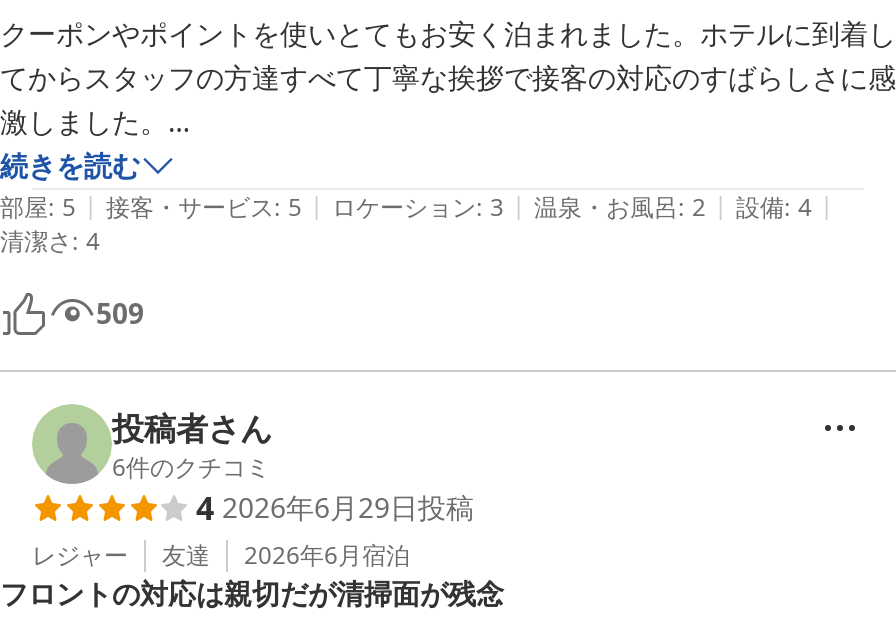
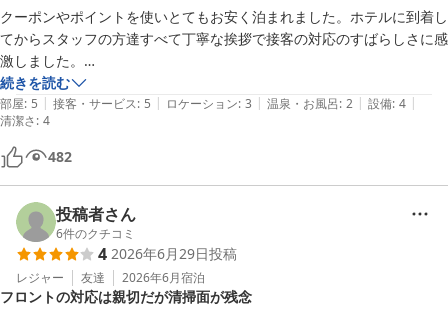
[96,294,144,332] 509 -> [48,147,72,166] 482

